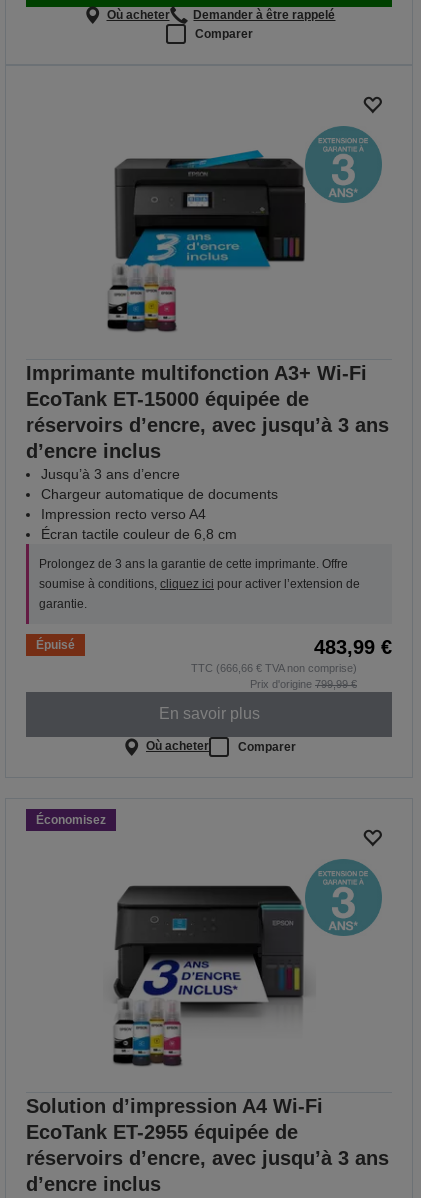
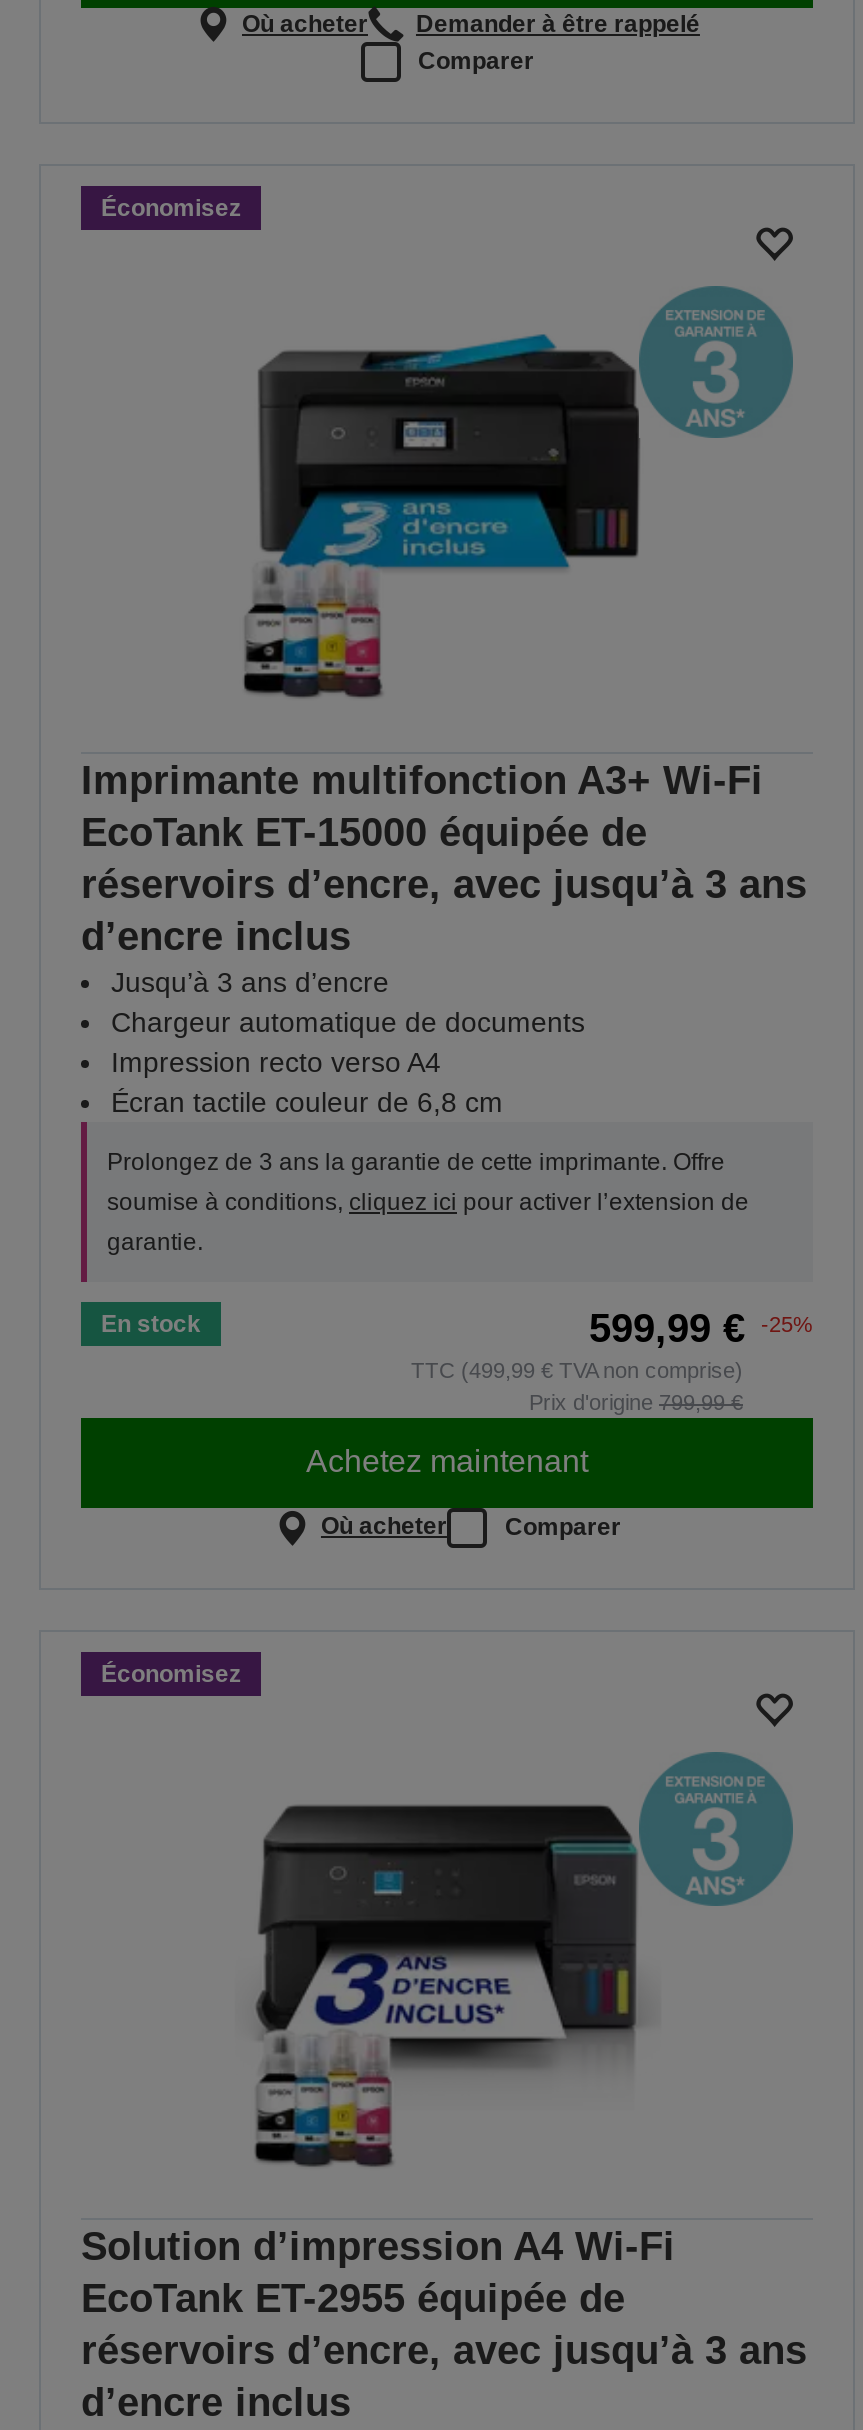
none -> [101,193,241,221] Économisez
[36,636,392,674] Épuisé | 483,99 € | TTC (666,66 € TVA non comprise) -> [101,1306,813,1382] En stock | 599,99 € | -25% | TTC (499,99 € TVA non comprise)
[158,705,259,722] En savoir plus -> [306,1445,588,1479] Achetez maintenant

